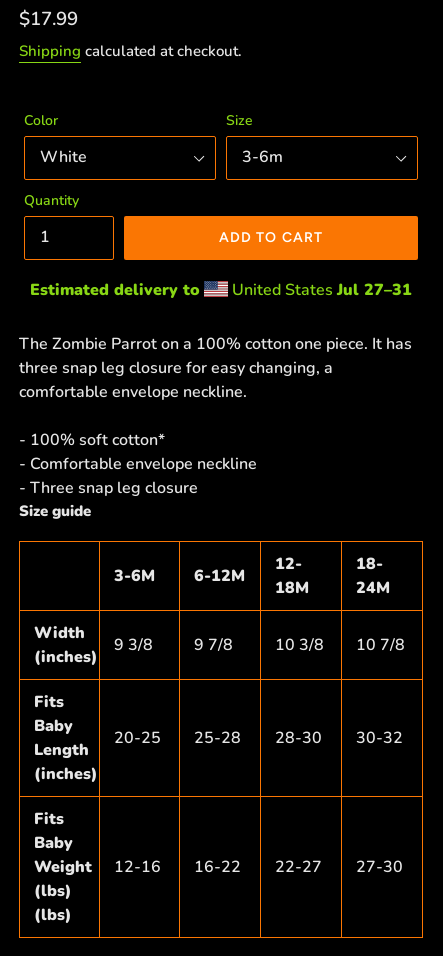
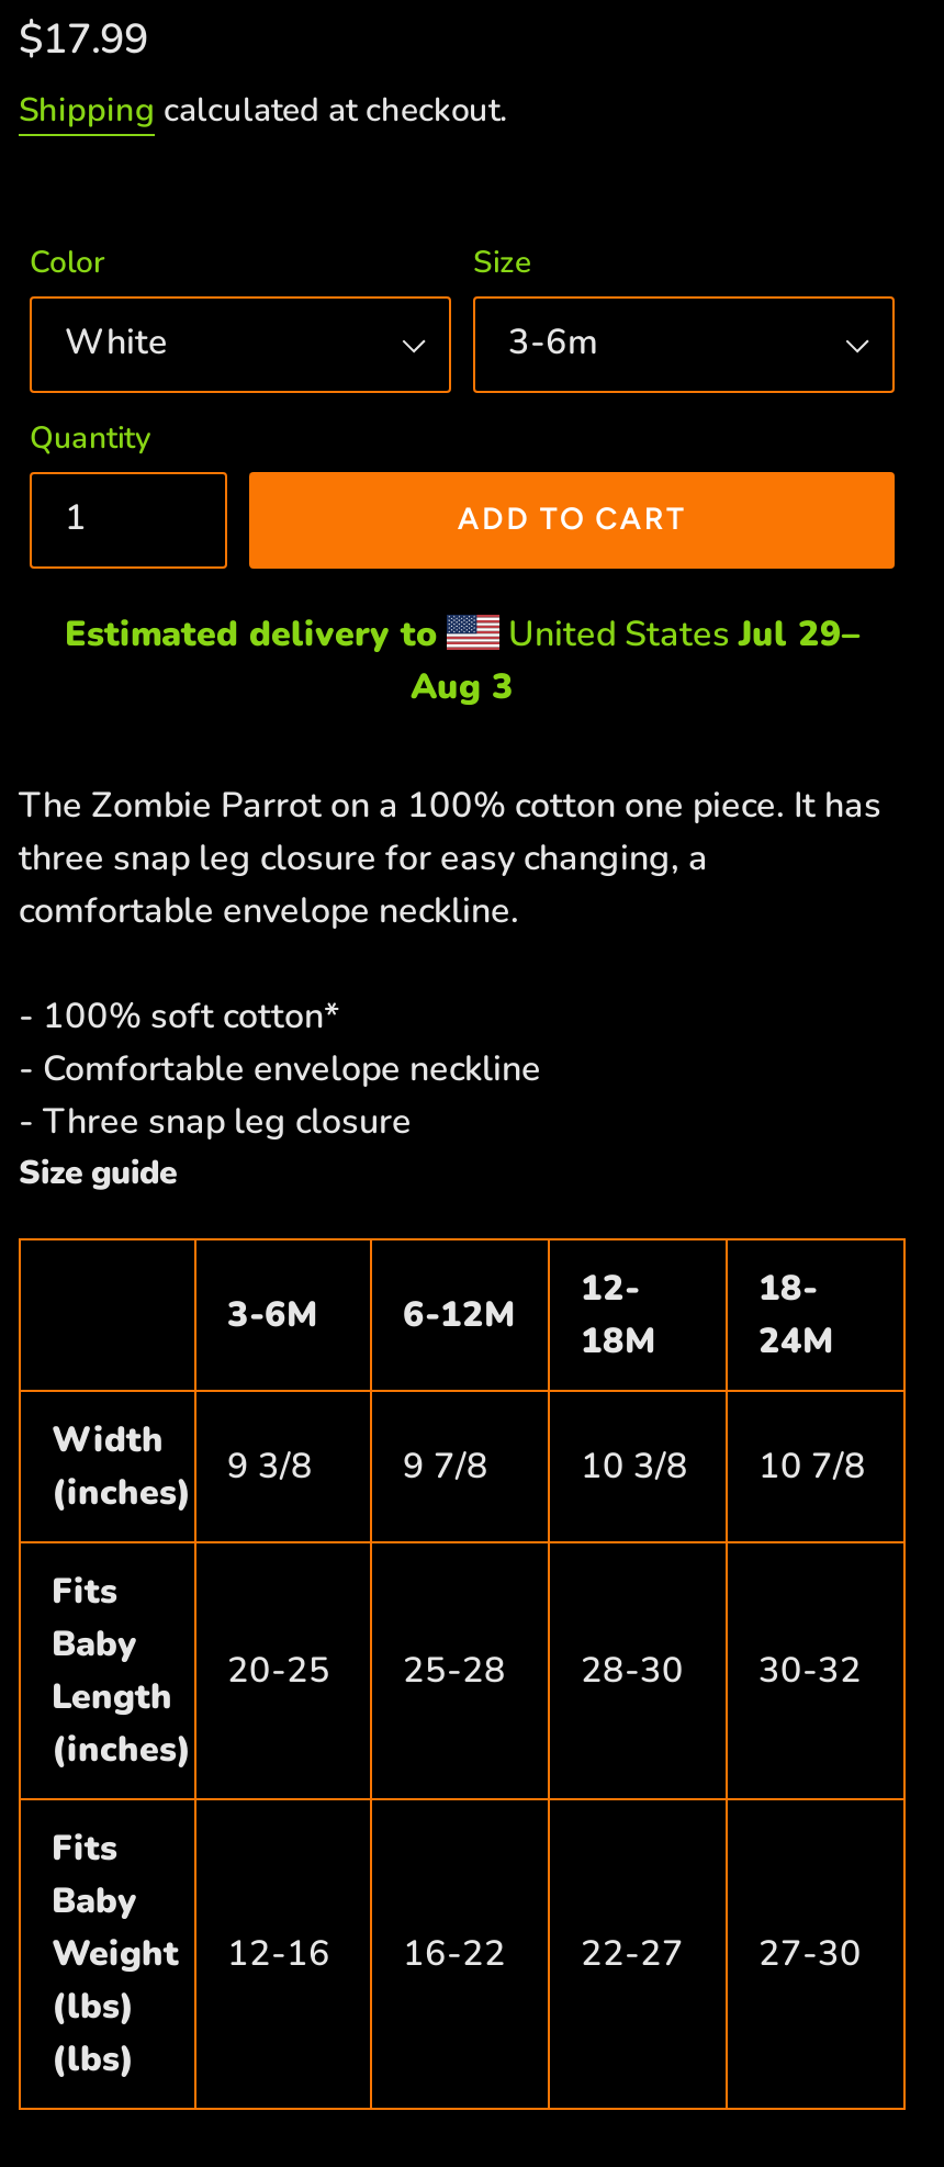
[228,279,412,301] United States Jul 27–31 -> [411,610,859,711] United States Jul 29– | Aug 3

